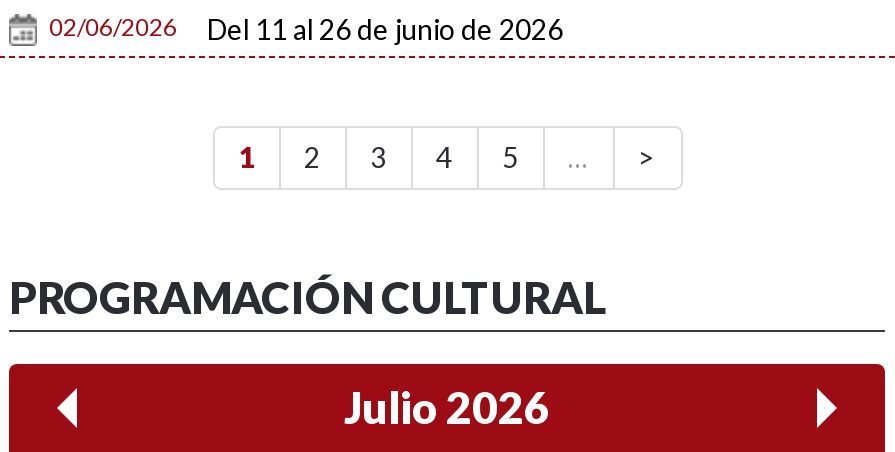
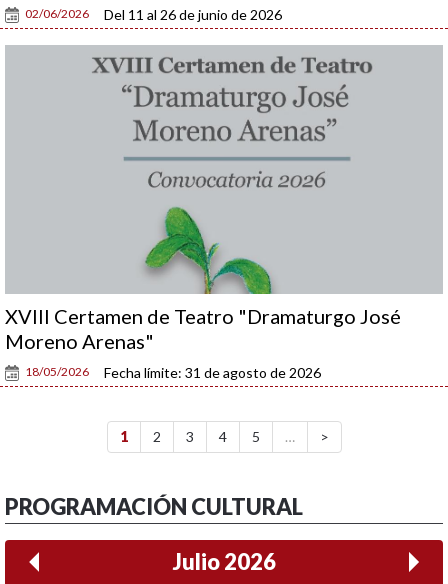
none -> [5,45,443,380] [image] | XVIII Certamen de Teatro "Dramaturgo José | Moreno Arenas" | 18/05/2026 | Fecha límite: 31 de agosto de 2026

